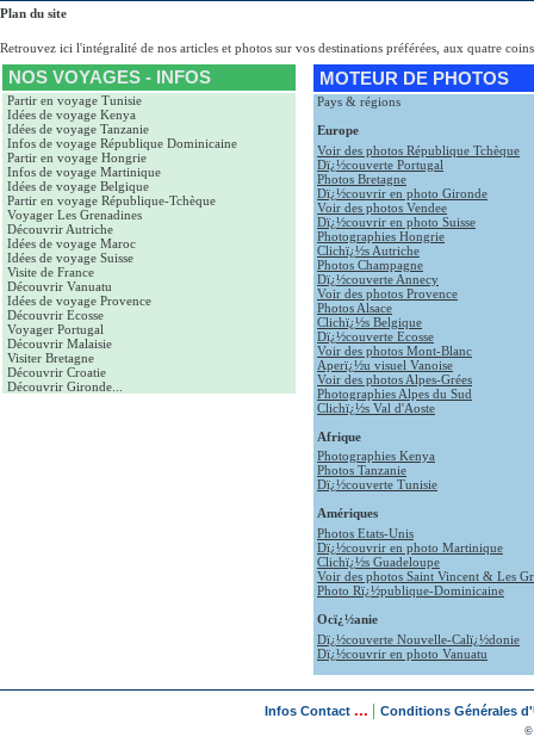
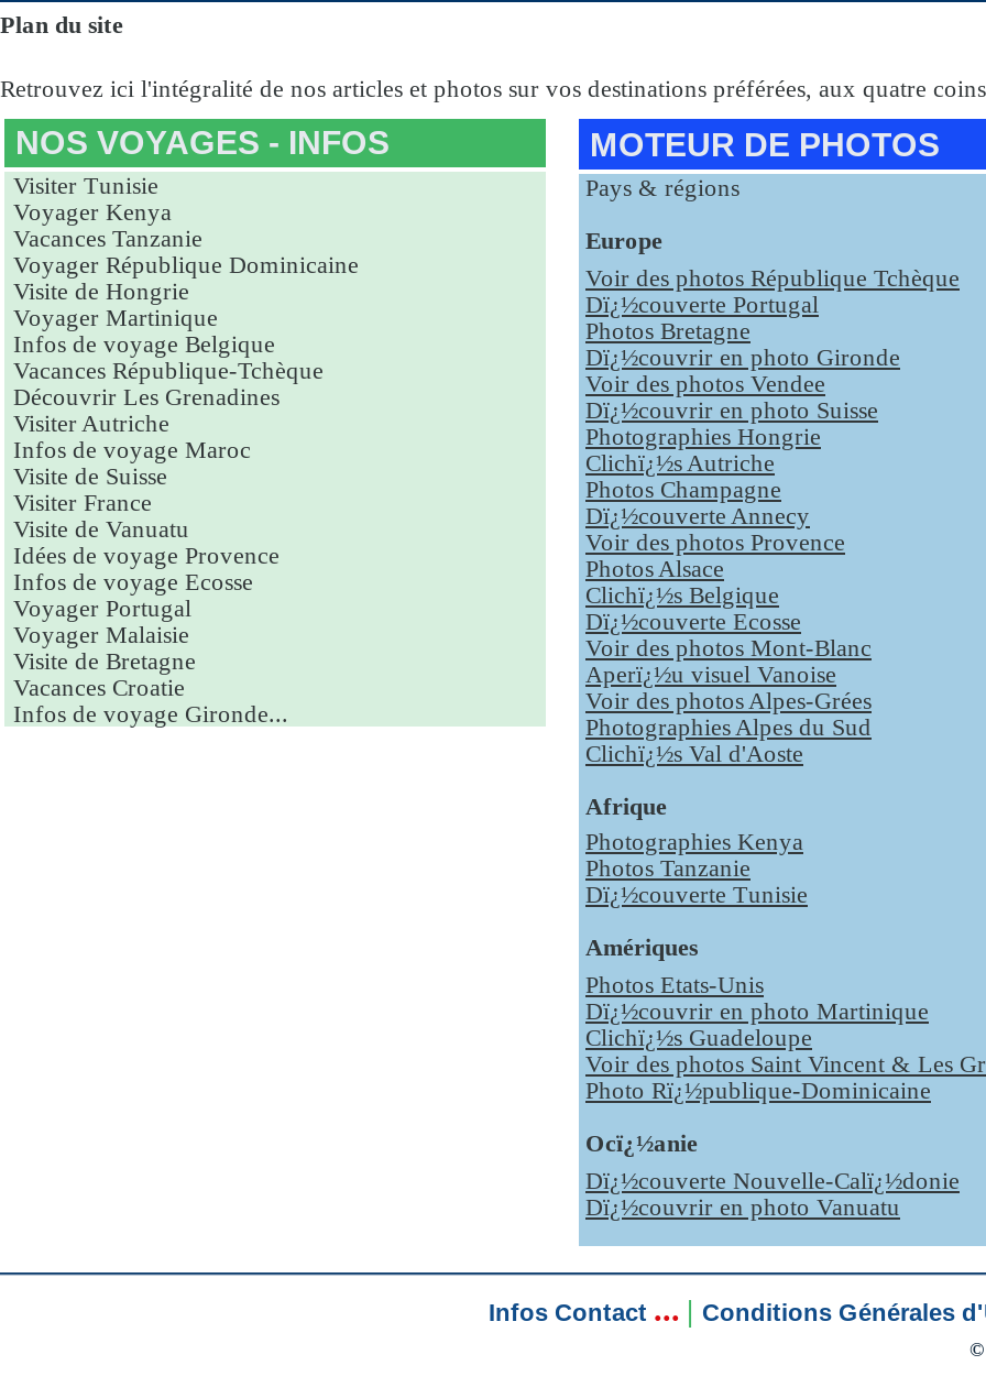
[7,93,237,293] Partir en voyage Tunisie | Idées de voyage Kenya | Idées de voyage Tanzanie | Infos de voyage République Dominicaine | Partir en voyage Hongrie | Infos de voyage Martinique | Idées de voyage Belgique | Partir en voyage République-Tchèque | Voyager Les Grenadines | Découvrir Autriche | Idées de voyage Maroc | Idées de voyage Suisse | Visite de France | Découvrir Vanuatu -> [13,172,359,542] Visiter Tunisie | Voyager Kenya | Vacances Tanzanie | Voyager République Dominicaine | Visite de Hongrie | Voyager Martinique | Infos de voyage Belgique | Vacances République-Tchèque | Découvrir Les Grenadines | Visiter Autriche | Infos de voyage Maroc | Visite de Suisse | Visiter France | Visite de Vanuatu
[7,308,104,322] Découvrir Ecosse -> [13,568,253,594] Infos de voyage Ecosse
[7,336,123,394] Découvrir Malaisie | Visiter Bretagne | Découvrir Croatie | Découvrir Gironde... -> [13,621,288,727] Voyager Malaisie | Visite de Bretagne | Vacances Croatie | Infos de voyage Gironde...

